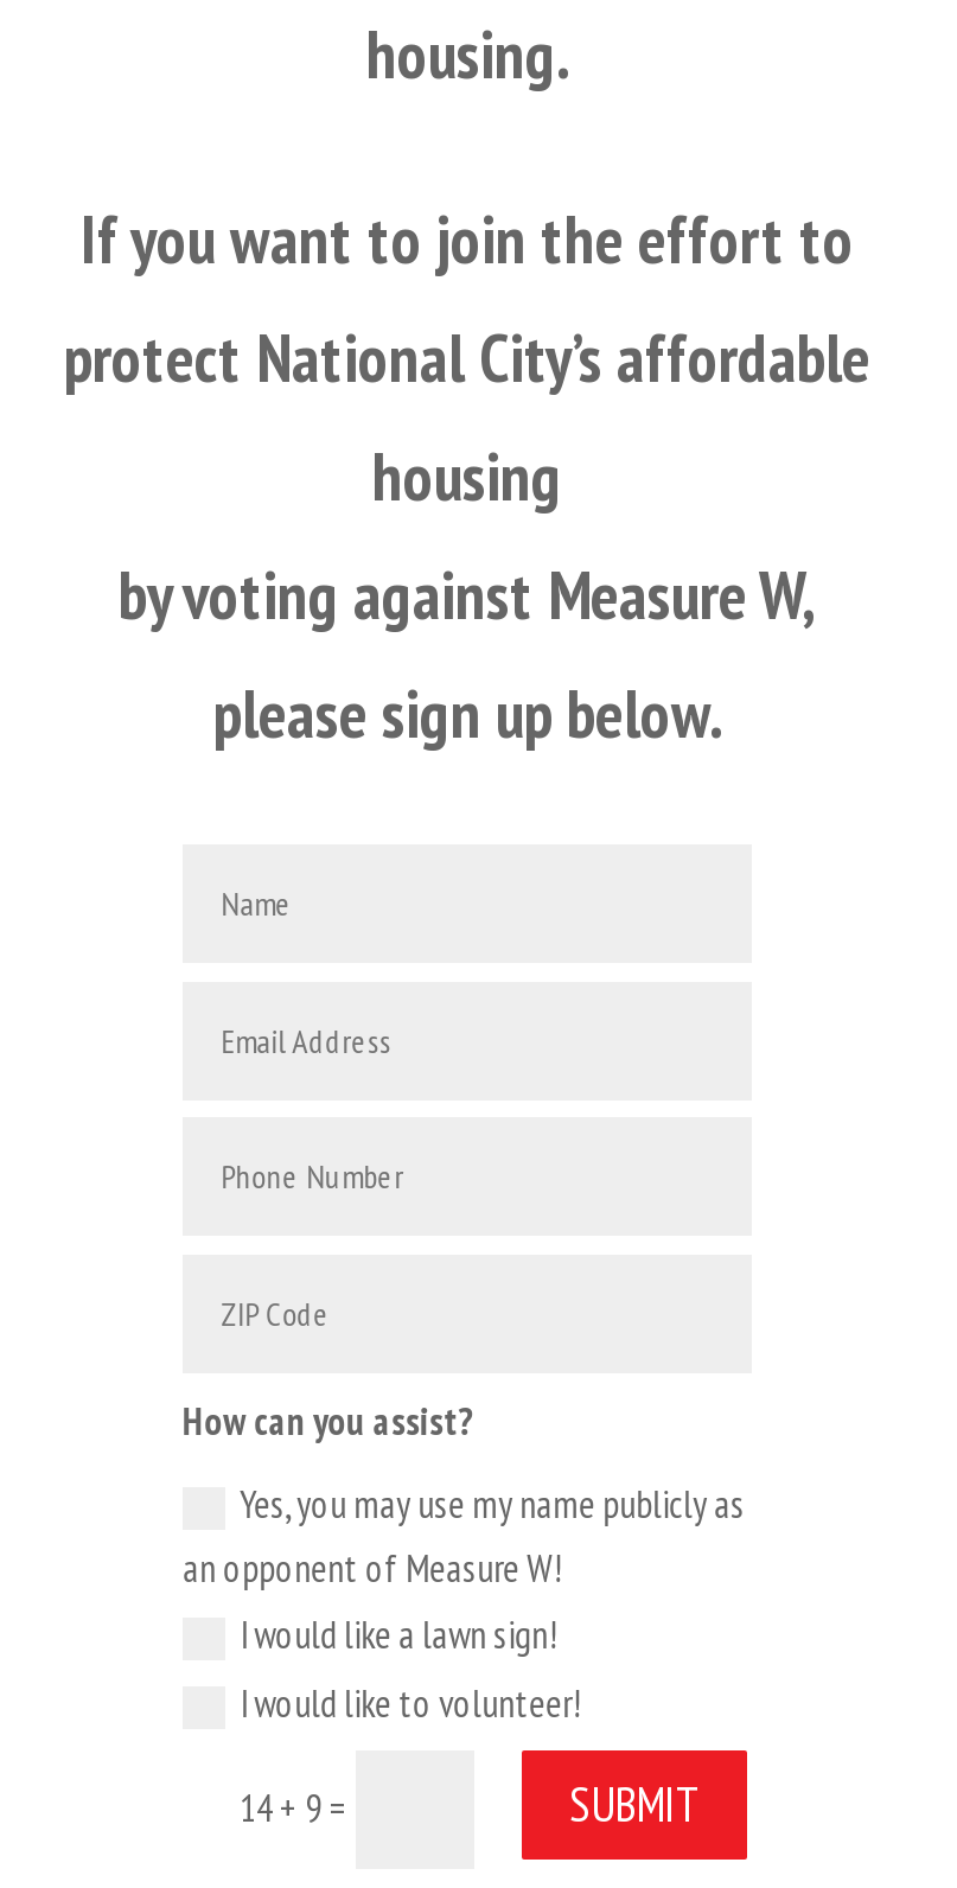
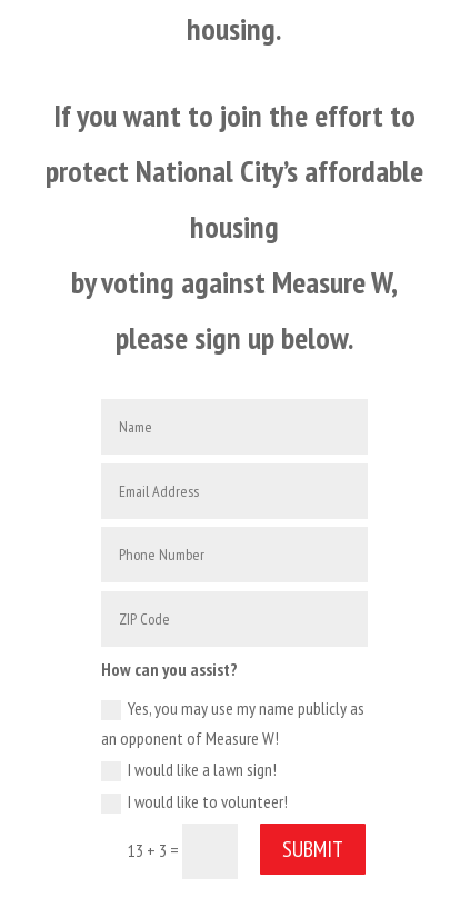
[240,1783,356,1831] 14 + 9 = -> [128,839,182,861] 13 + 3 =

